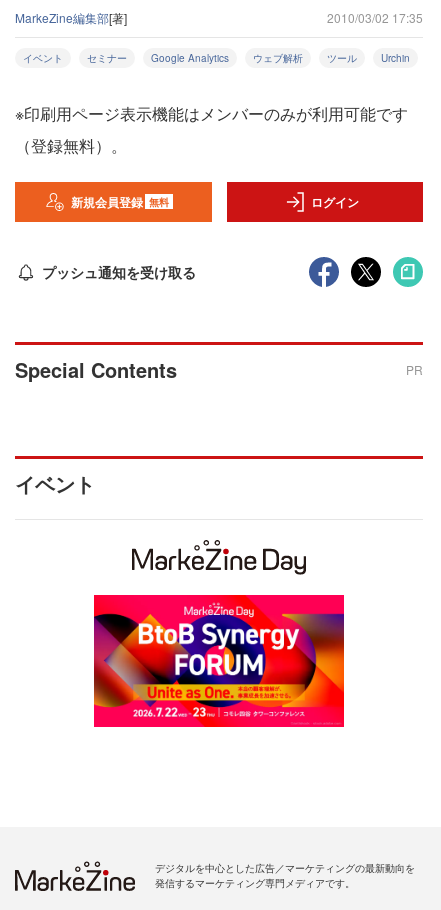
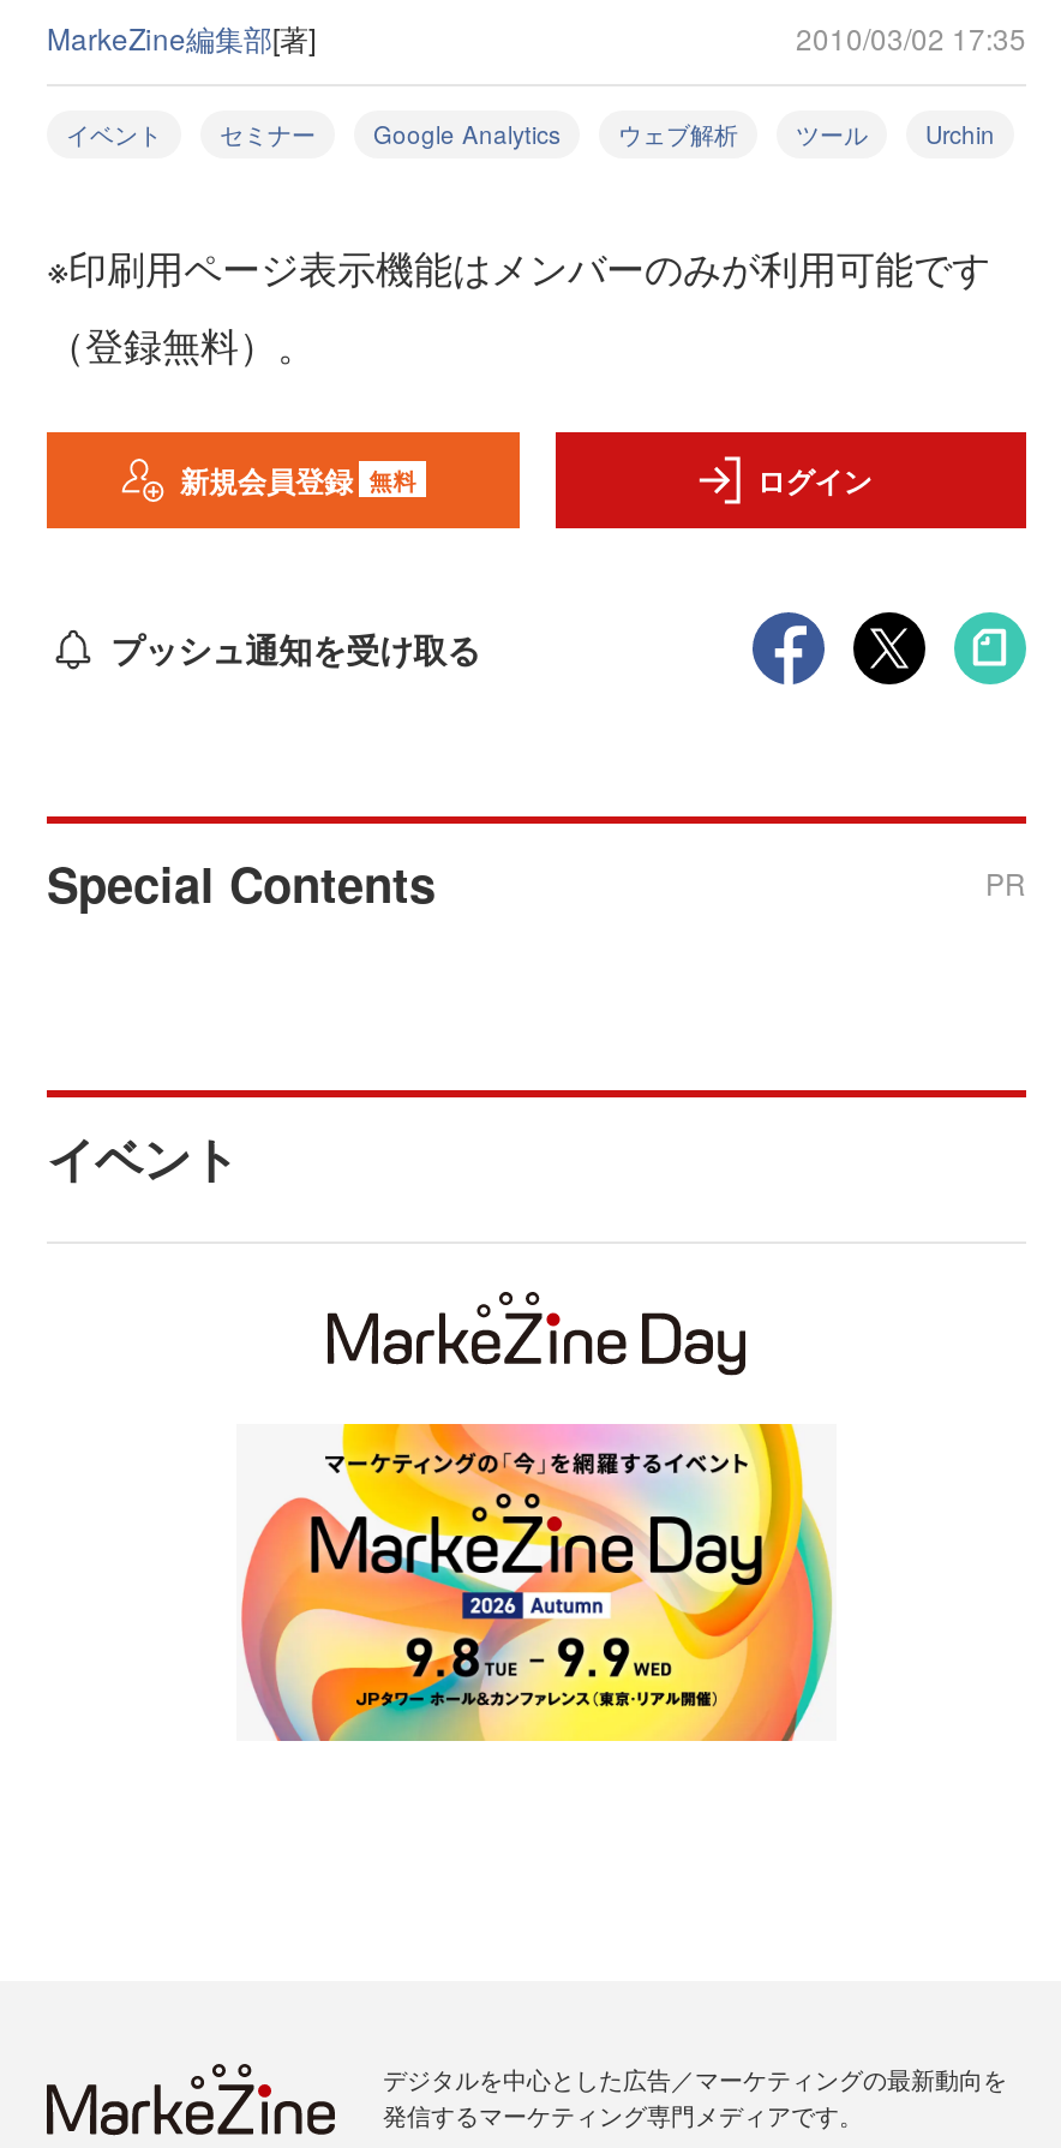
[93,594,345,728] [image] -> [236,1422,837,1743] [image]

